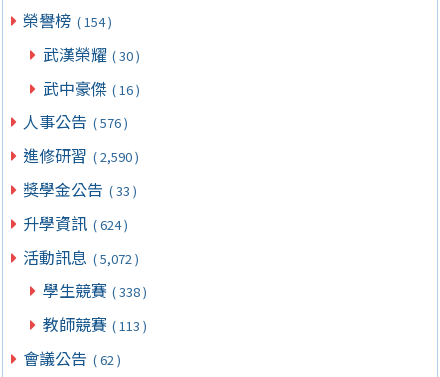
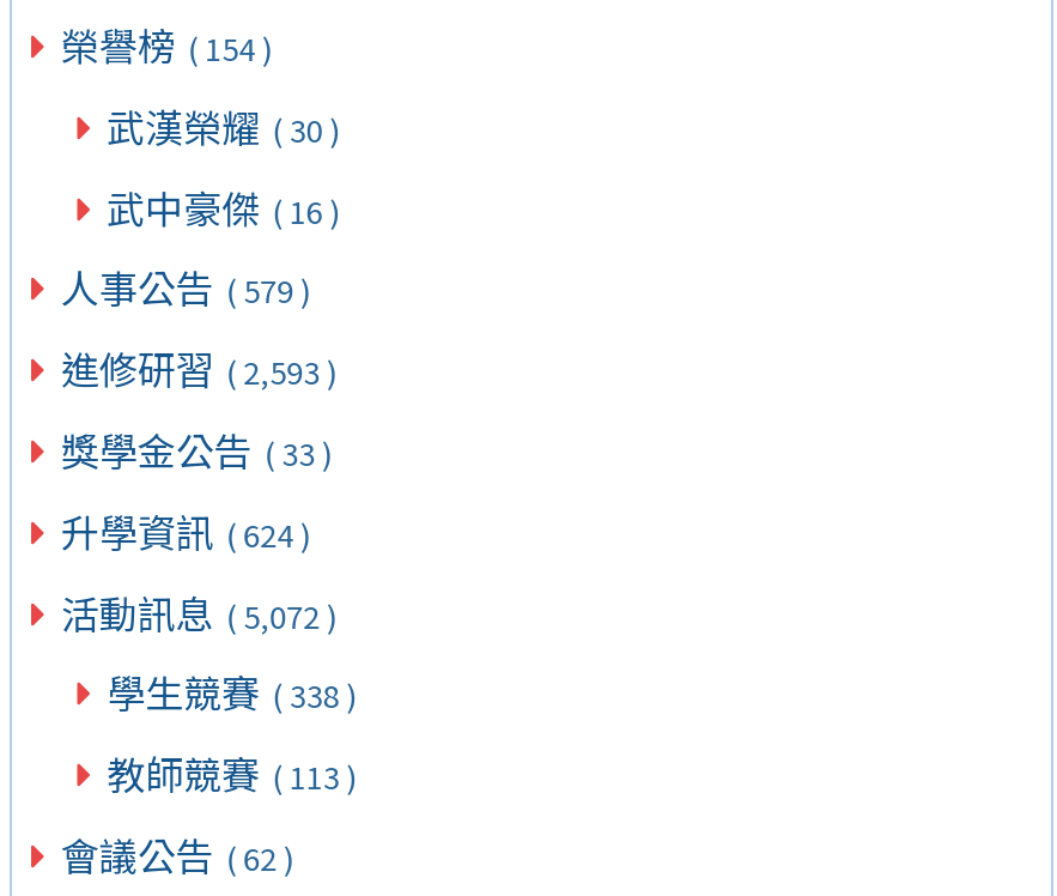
[23,109,128,133] 人事公告 ( 576 ) -> [61,258,311,316] 人事公告 ( 579 )
[23,143,139,167] 進修研習 ( 2,590 ) -> [61,339,337,397] 進修研習 ( 2,593 )

